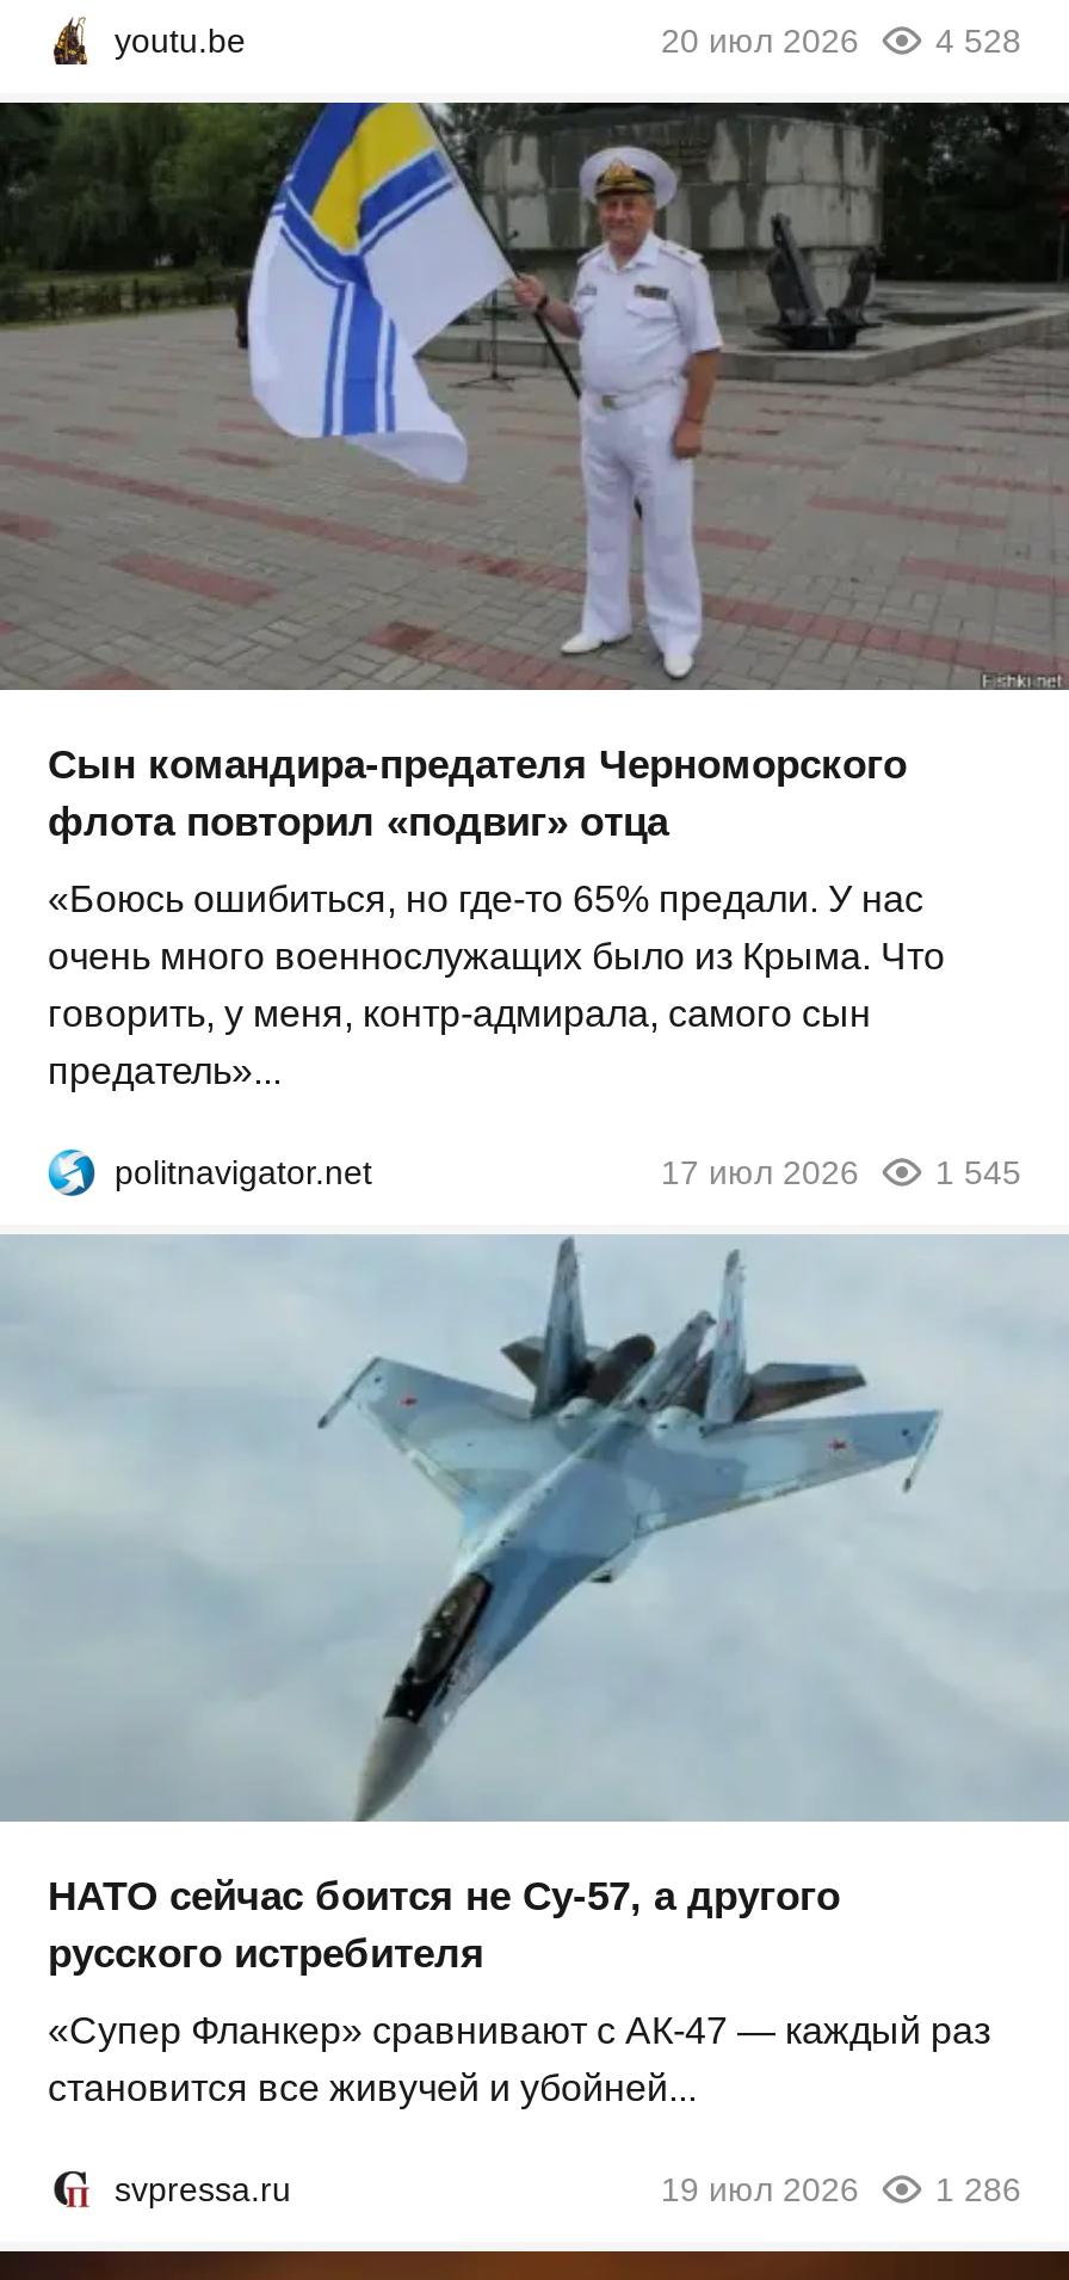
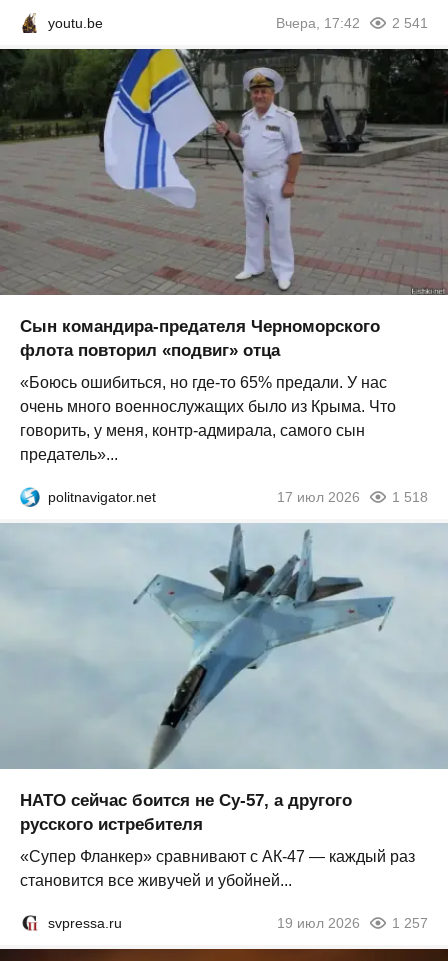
[661,20,1021,58] 20 июл 2026 | 4 528 -> [276,14,428,30] Вчера, 17:42 | 2 541
[661,1153,1021,1191] 17 июл 2026 1 545 -> [277,489,428,505] 17 июл 2026 1 518
[661,2171,1021,2209] 19 июл 2026 1 286 -> [277,915,428,931] 19 июл 2026 1 257

